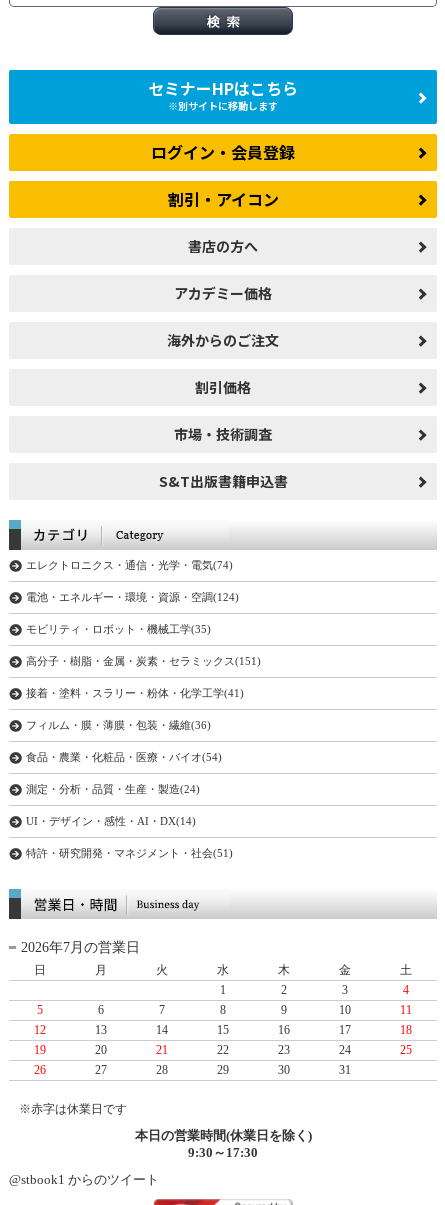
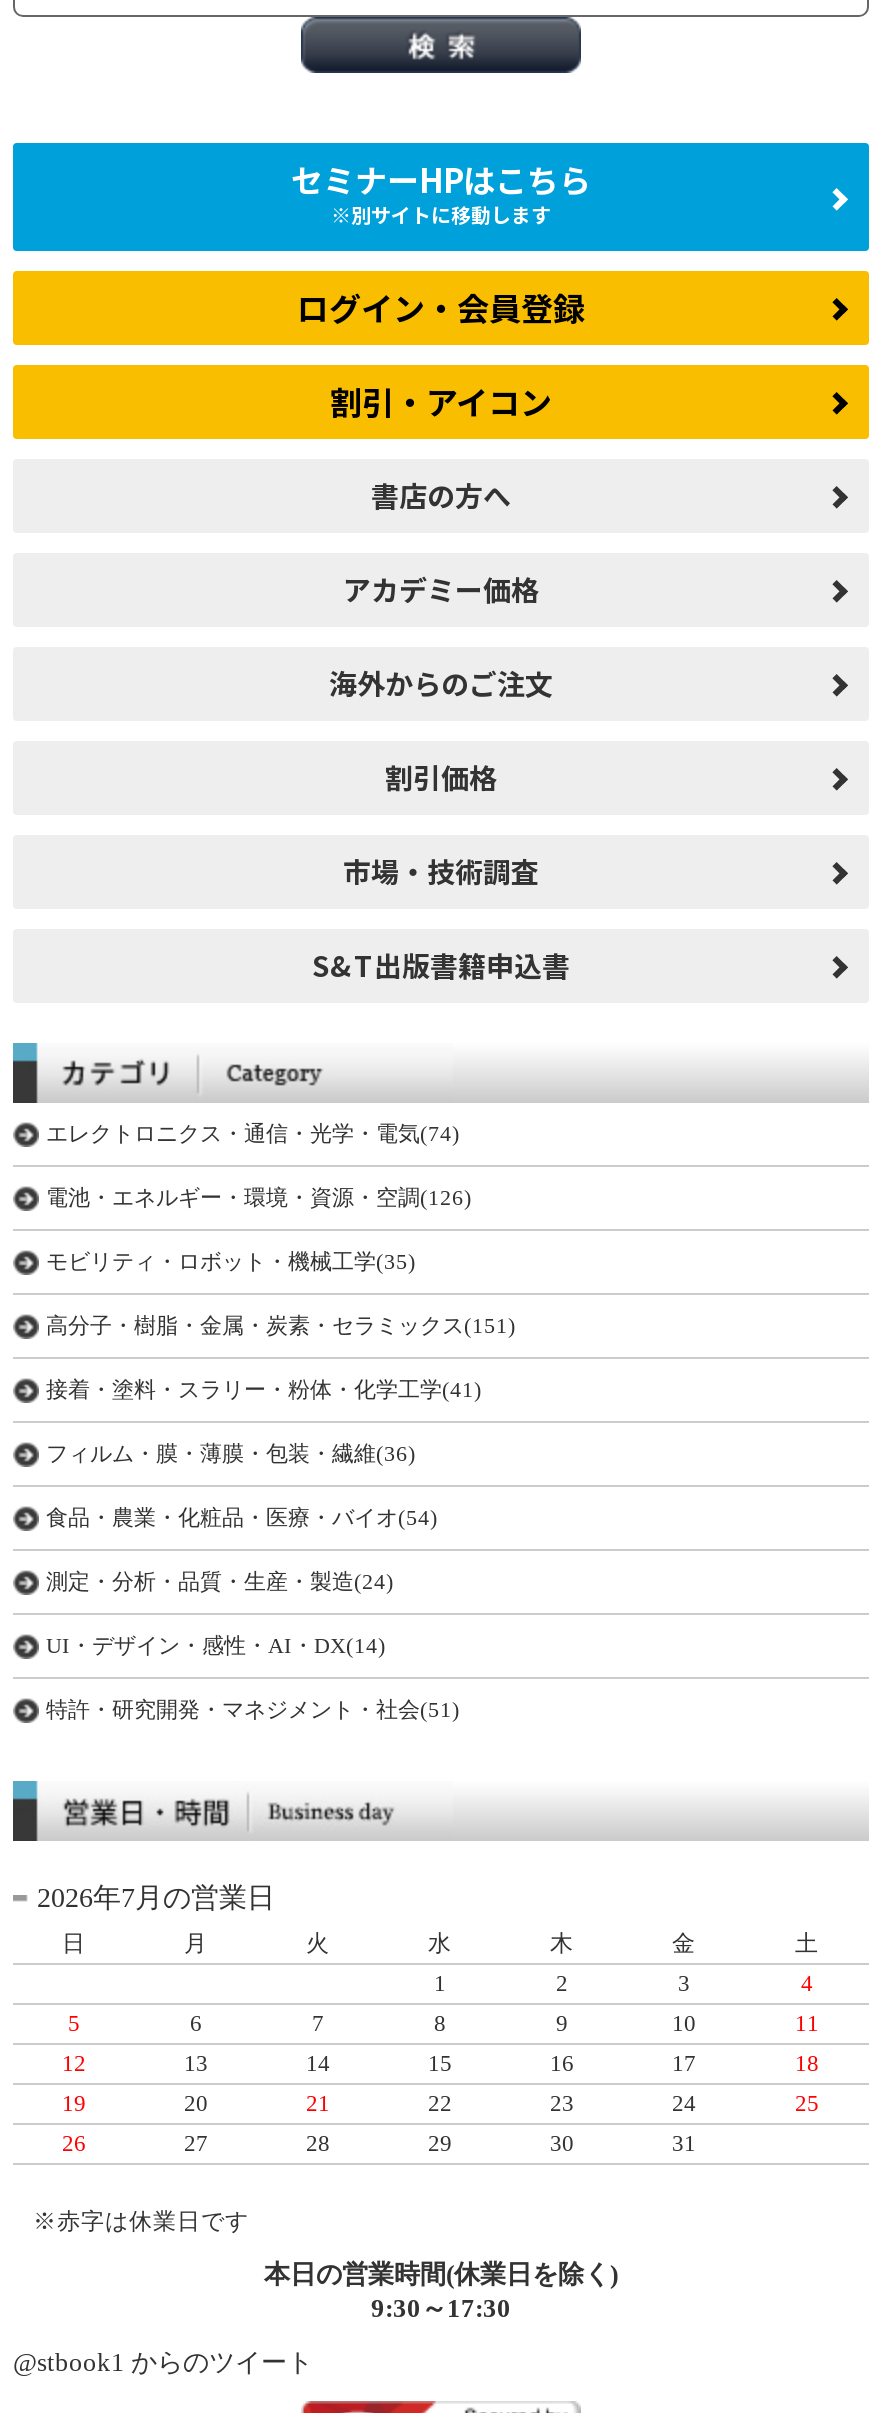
[25,591,238,603] 電池・エネルギー・環境・資源・空調(124) -> [46,1184,472,1208] 電池・エネルギー・環境・資源・空調(126)

